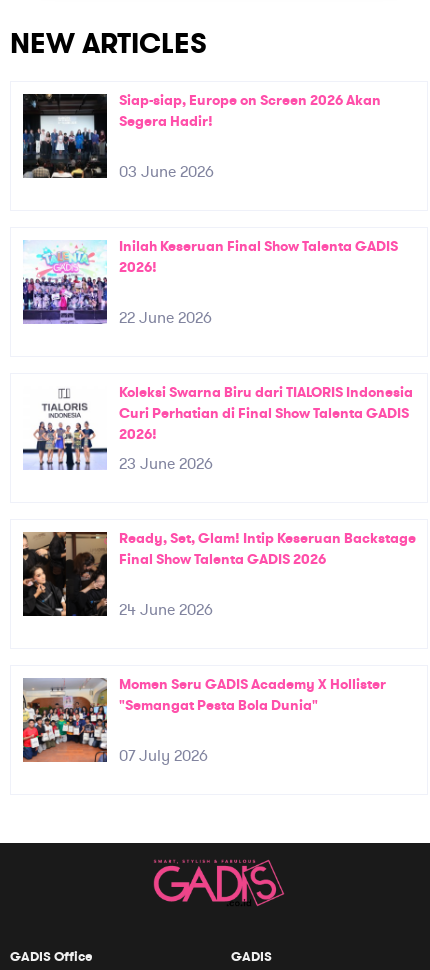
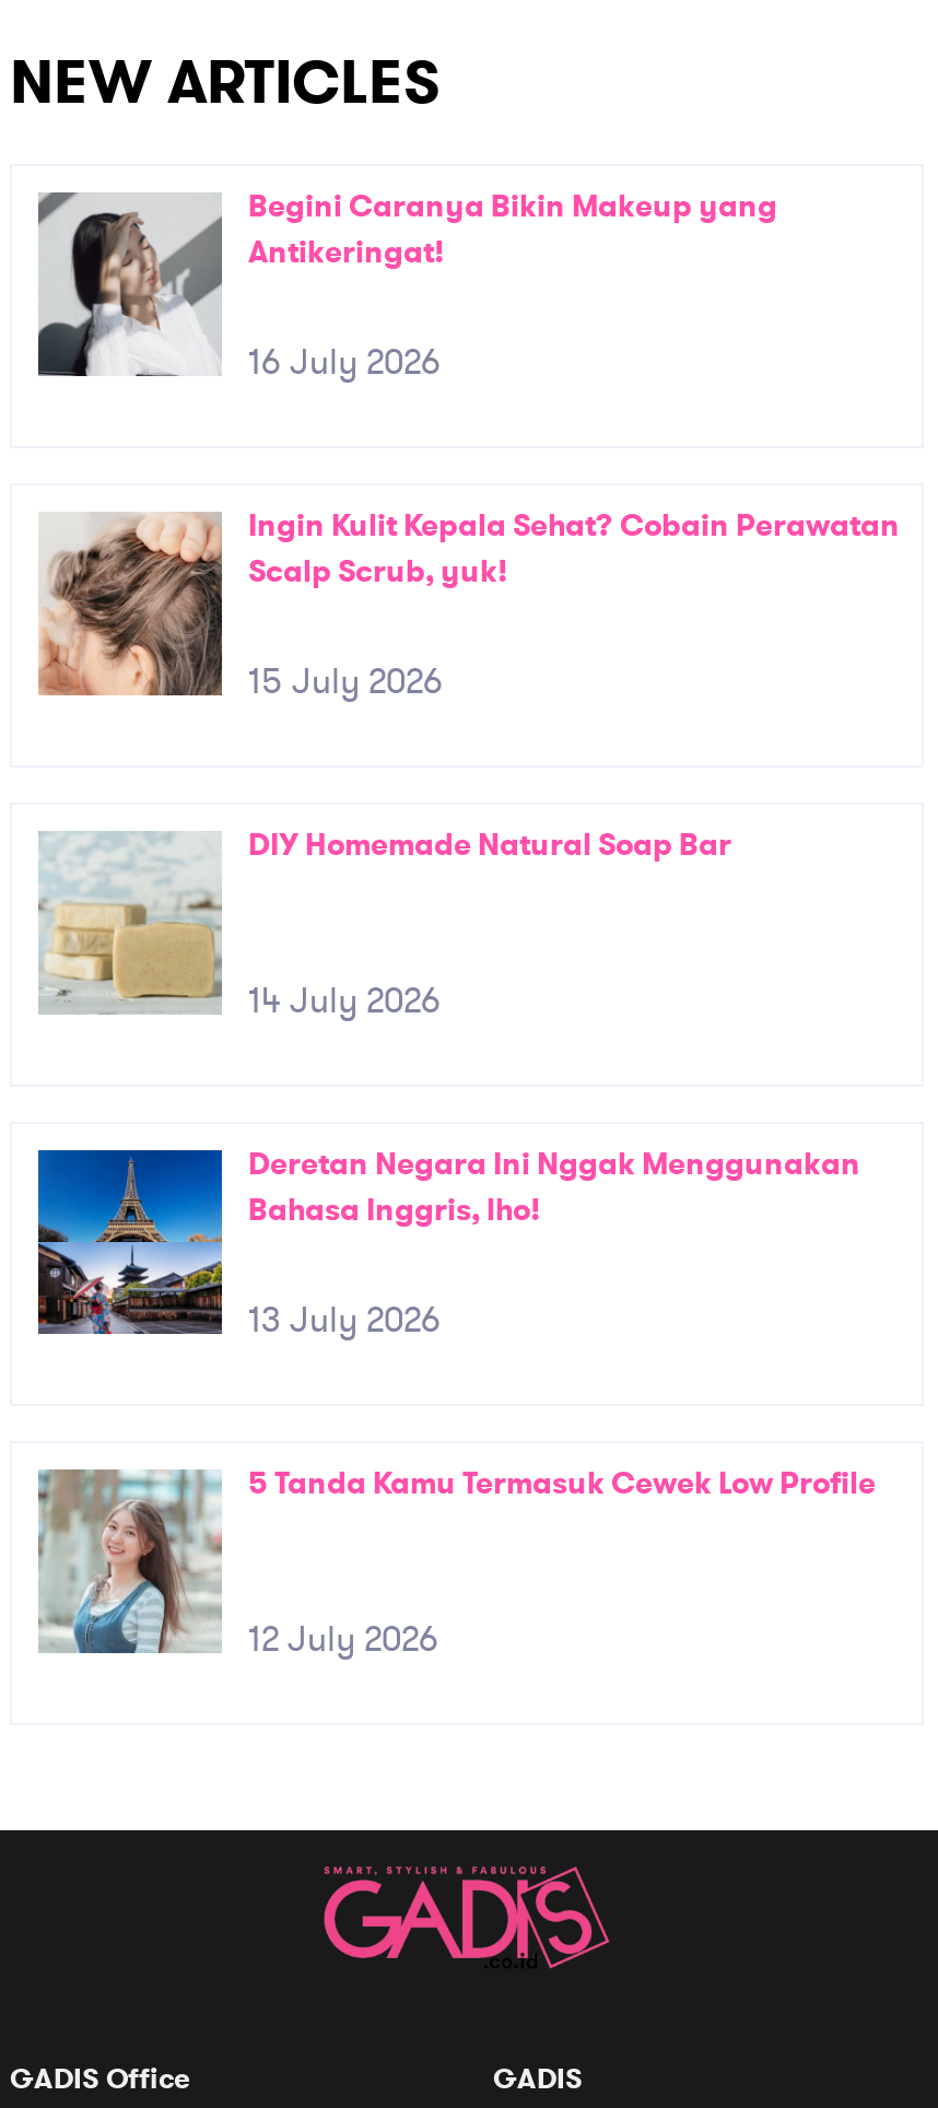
[22,90,416,766] [image] | Siap-siap, Europe on Screen 2026 Akan | Segera Hadir! | 03 June 2026 | Inilah Keseruan Final Show Talenta GADIS | 2026! | 22 June 2026 | Koleksi Swarna Biru dari TIALORIS Indonesia | Curi Perhatian di Final Show Talenta GADIS | 2026! | 23 June 2026 | Ready, Set, Glam! Intip Keseruan Backstage | Final Show Talenta GADIS 2026 | 24 June 2026 | Momen Seru GADIS Academy X Hollister | "Semangat Pesta Bola Dunia" | 07 July 2026 -> [36,185,900,1663] [image] | Begini Caranya Bikin Makeup yang | Antikeringat! | 16 July 2026 | Ingin Kulit Kepala Sehat? Cobain Perawatan | Scalp Scrub, yuk! | 15 July 2026 | DIY Homemade Natural Soap Bar | 14 July 2026 | Deretan Negara Ini Nggak Menggunakan | Bahasa Inggris, lho! | 13 July 2026 | 5 Tanda Kamu Termasuk Cewek Low Profile | 12 July 2026
[22,240,108,325] [image] -> [38,512,224,698] [image]
[23,387,105,470] [image] -> [36,831,218,1015] [image]
[22,531,108,617] [image] -> [36,1148,224,1336] [image]
[22,678,107,763] [image] -> [38,1469,220,1655] [image]

